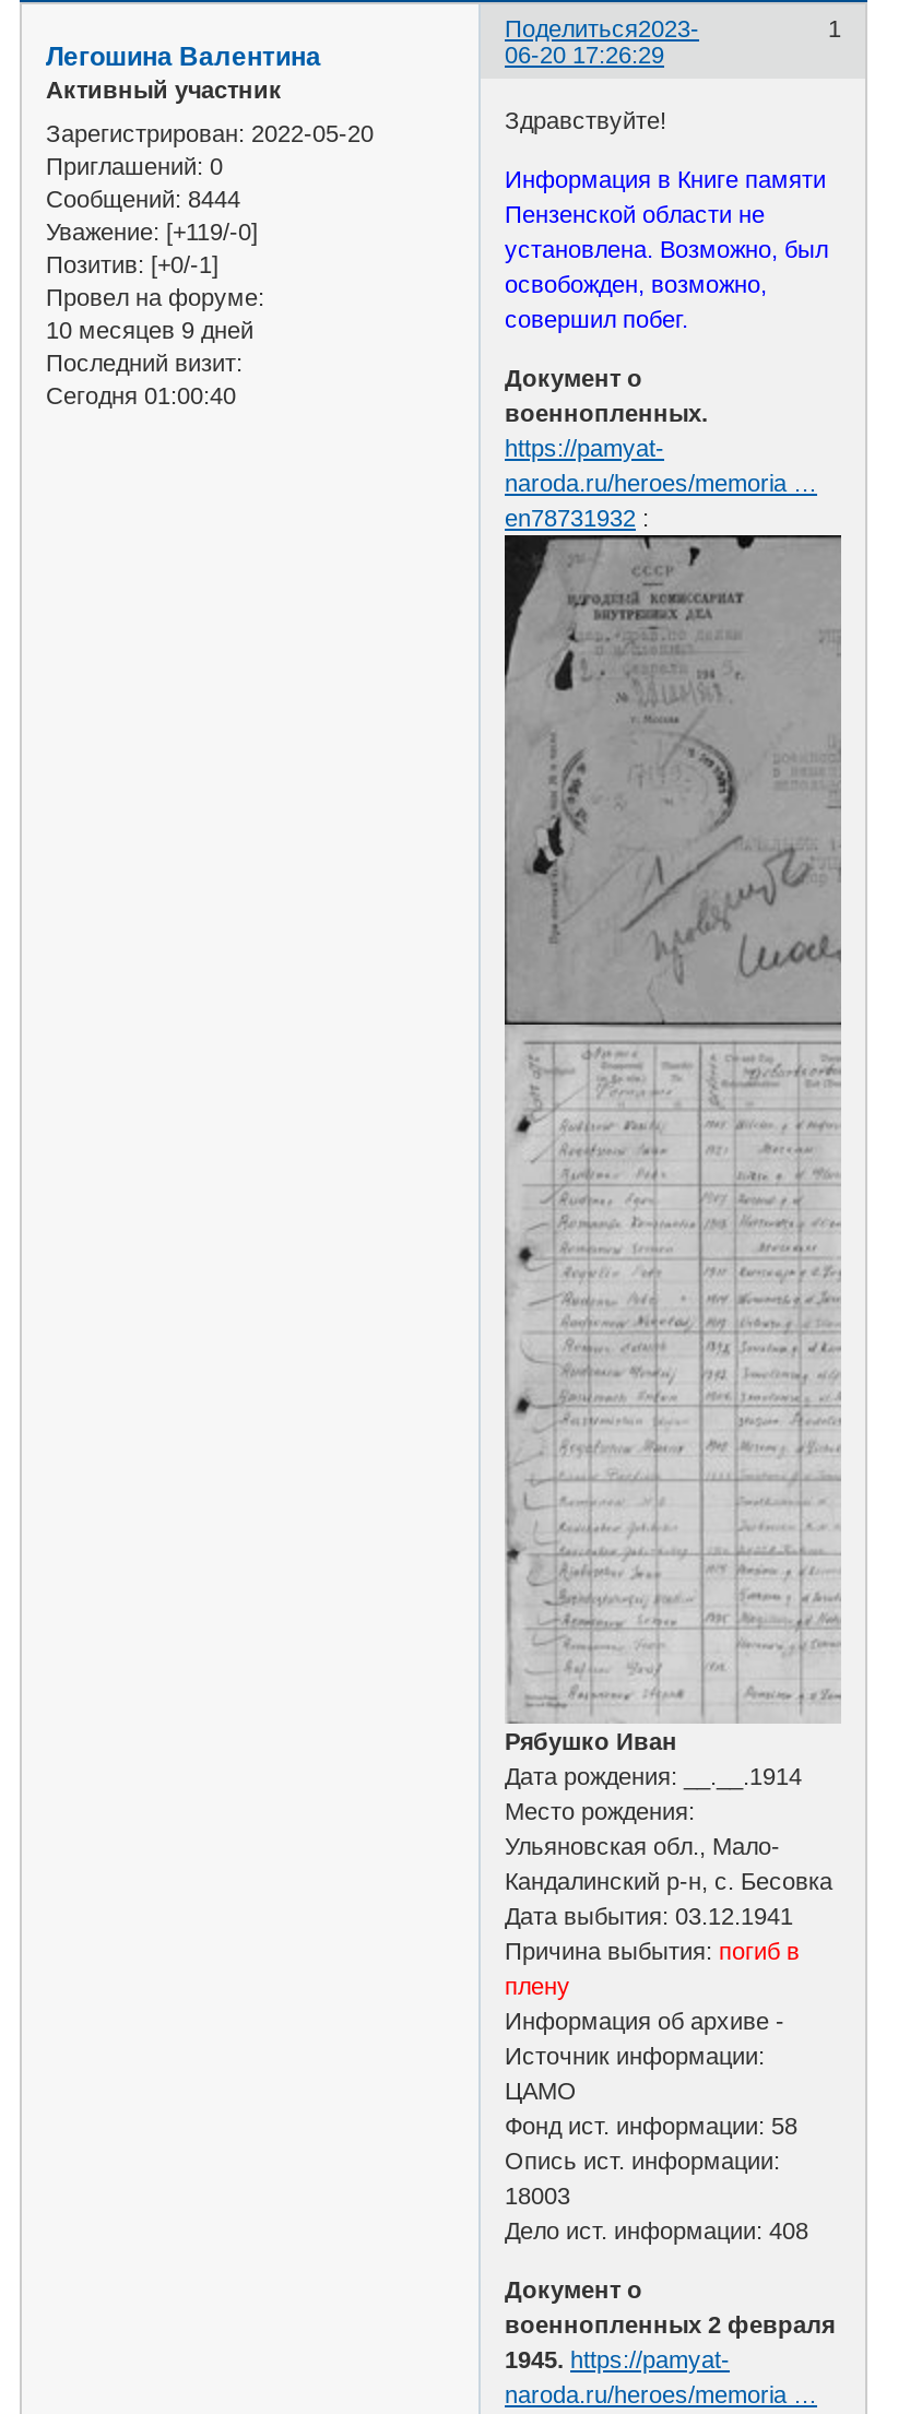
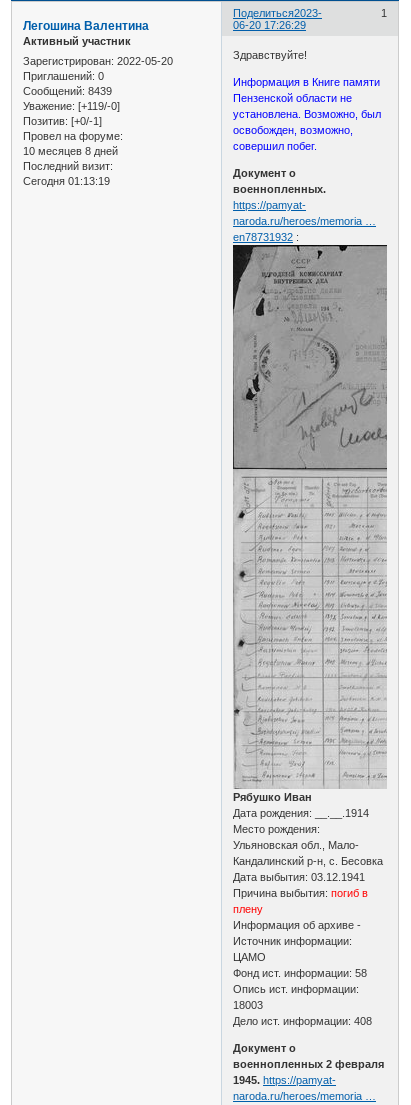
[46,185,240,211] Сообщений: 8444 -> [23,85,112,97] Сообщений: 8439
[46,316,253,343] 10 месяцев 9 дней -> [23,145,118,157] 10 месяцев 8 дней
[46,382,236,408] Сегодня 01:00:40 -> [23,175,110,187] Сегодня 01:13:19

